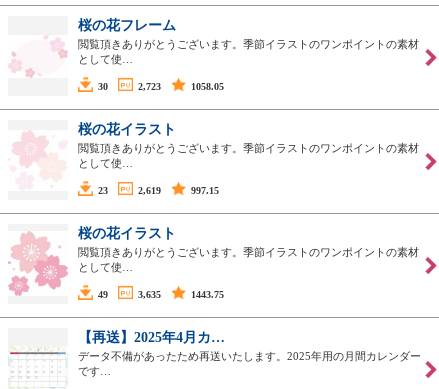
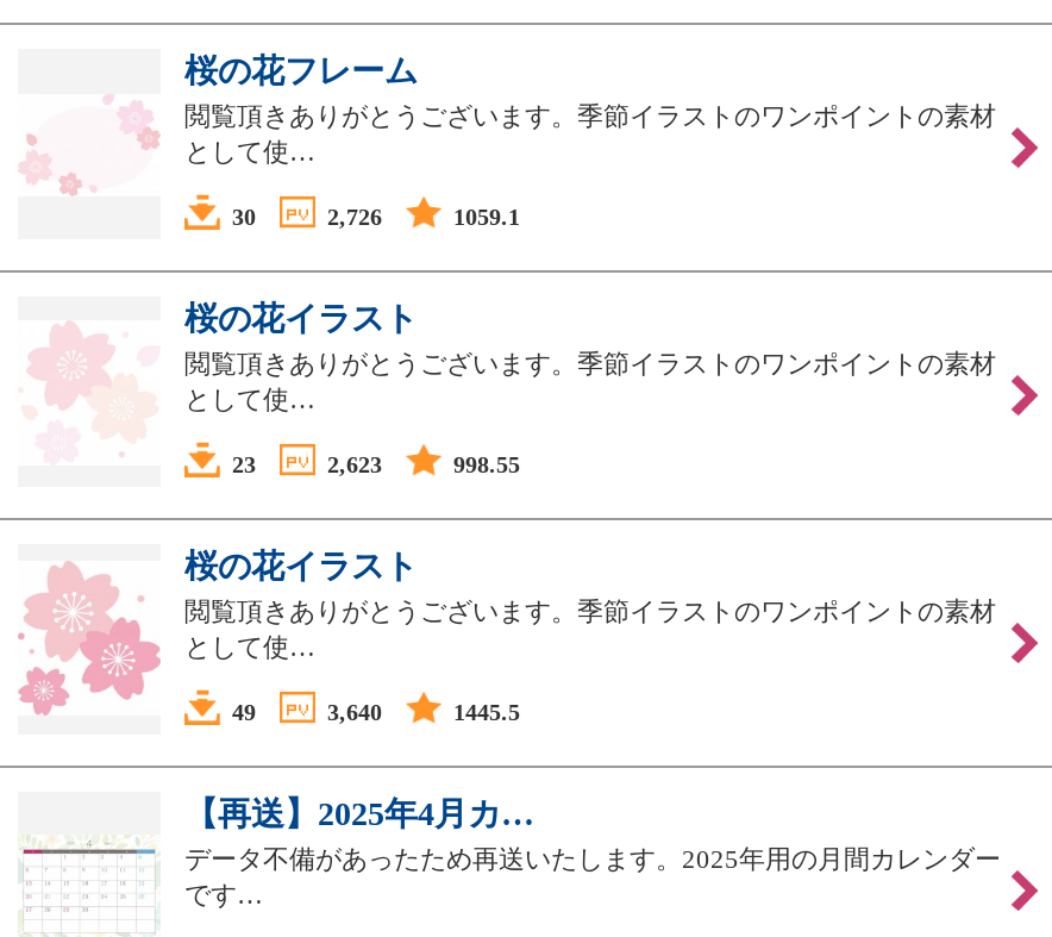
[138,81,161,92] 2,723 -> [327,204,382,230] 2,726
[191,81,224,92] 1058.05 -> [453,204,520,230] 1059.1
[138,185,161,196] 2,619 -> [327,452,382,478] 2,623
[191,185,219,196] 997.15 -> [453,452,520,478] 998.55
[138,289,161,300] 3,635 -> [327,699,382,726] 3,640
[191,289,224,300] 1443.75 -> [453,699,520,726] 1445.5

